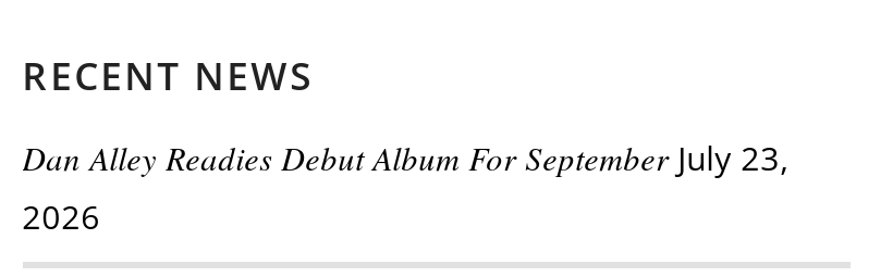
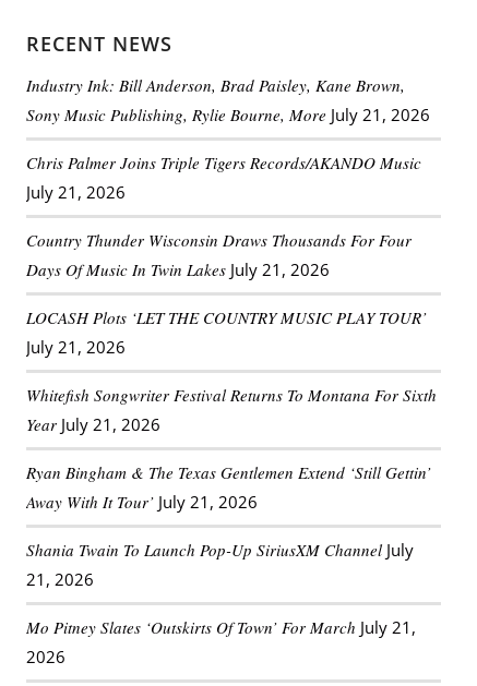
[22,136,789,179] Dan Alley Readies Debut Album For September July 23, -> [26,74,436,638] Industry Ink: Bill Anderson, Brad Paisley, Kane Brown, | Sony Music Publishing, Rylie Bourne, More July 21, 2026 | Chris Palmer Joins Triple Tigers Records/AKANDO Music | July 21, 2026 | Country Thunder Wisconsin Draws Thousands For Four | Days Of Music In Twin Lakes July 21, 2026 | LOCASH Plots ‘LET THE COUNTRY MUSIC PLAY TOUR’ | July 21, 2026 | Whitefish Songwriter Festival Returns To Montana For Sixth | Year July 21, 2026 | Ryan Bingham & The Texas Gentlemen Extend ‘Still Gettin’ | Away With It Tour’ July 21, 2026 | Shania Twain To Launch Pop-Up SiriusXM Channel July | 21, 2026 | Mo Pitney Slates ‘Outskirts Of Town’ For March July 21,

